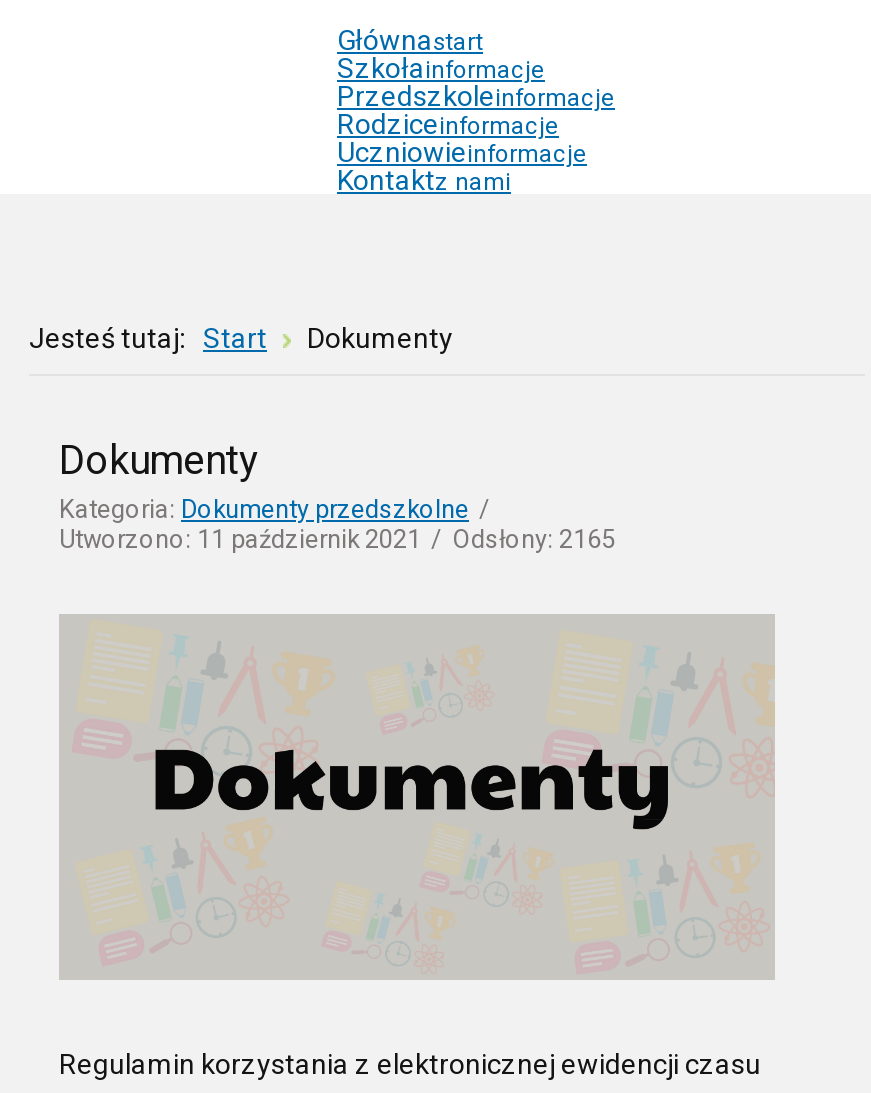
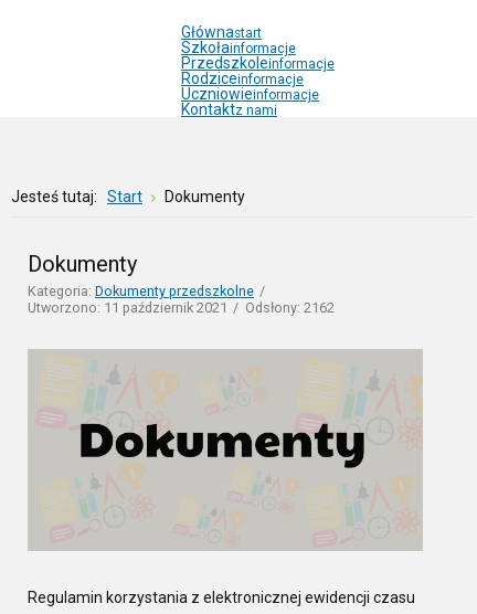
[59,525,615,555] Utworzono: 11 październik 2021 Odsłony: 2165 -> [28,300,335,316] Utworzono: 11 październik 2021 Odsłony: 2162

